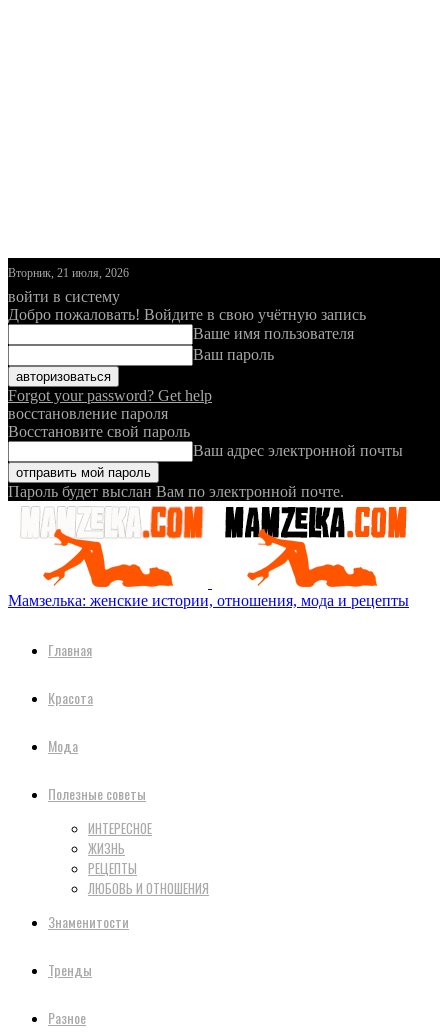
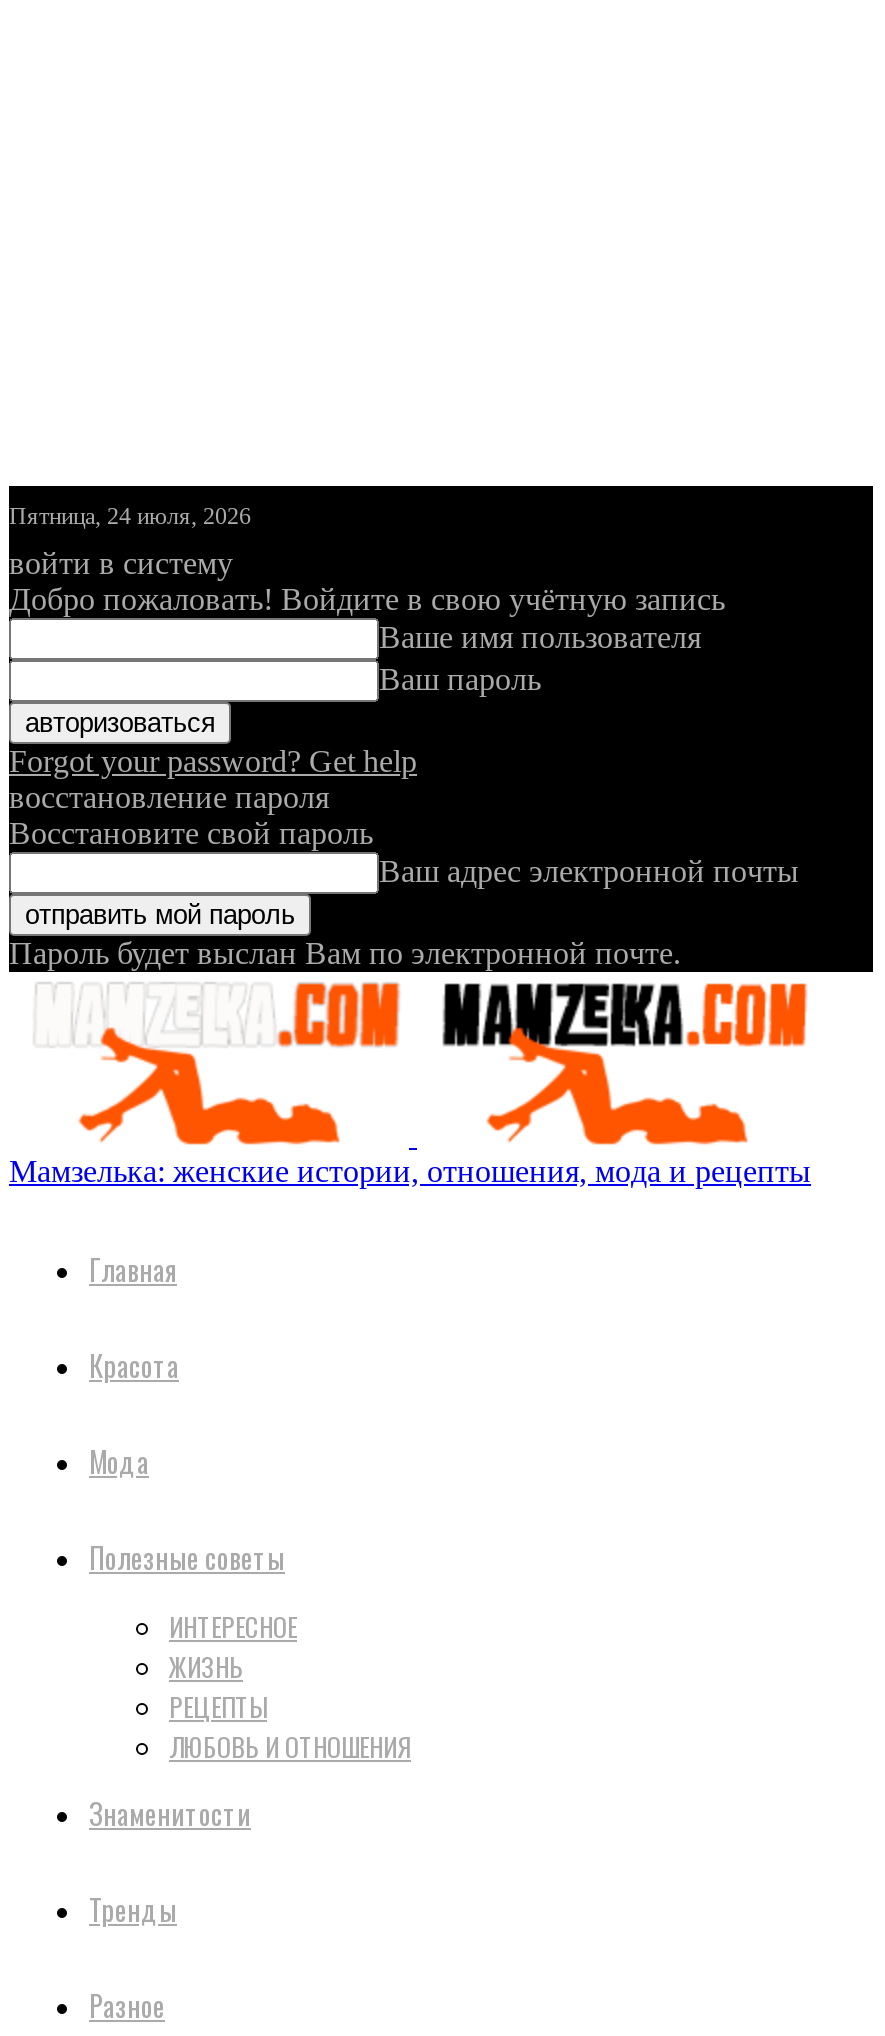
[8,266,129,280] Вторник, 21 июля, 2026 -> [9,502,251,530] Пятница, 24 июля, 2026

